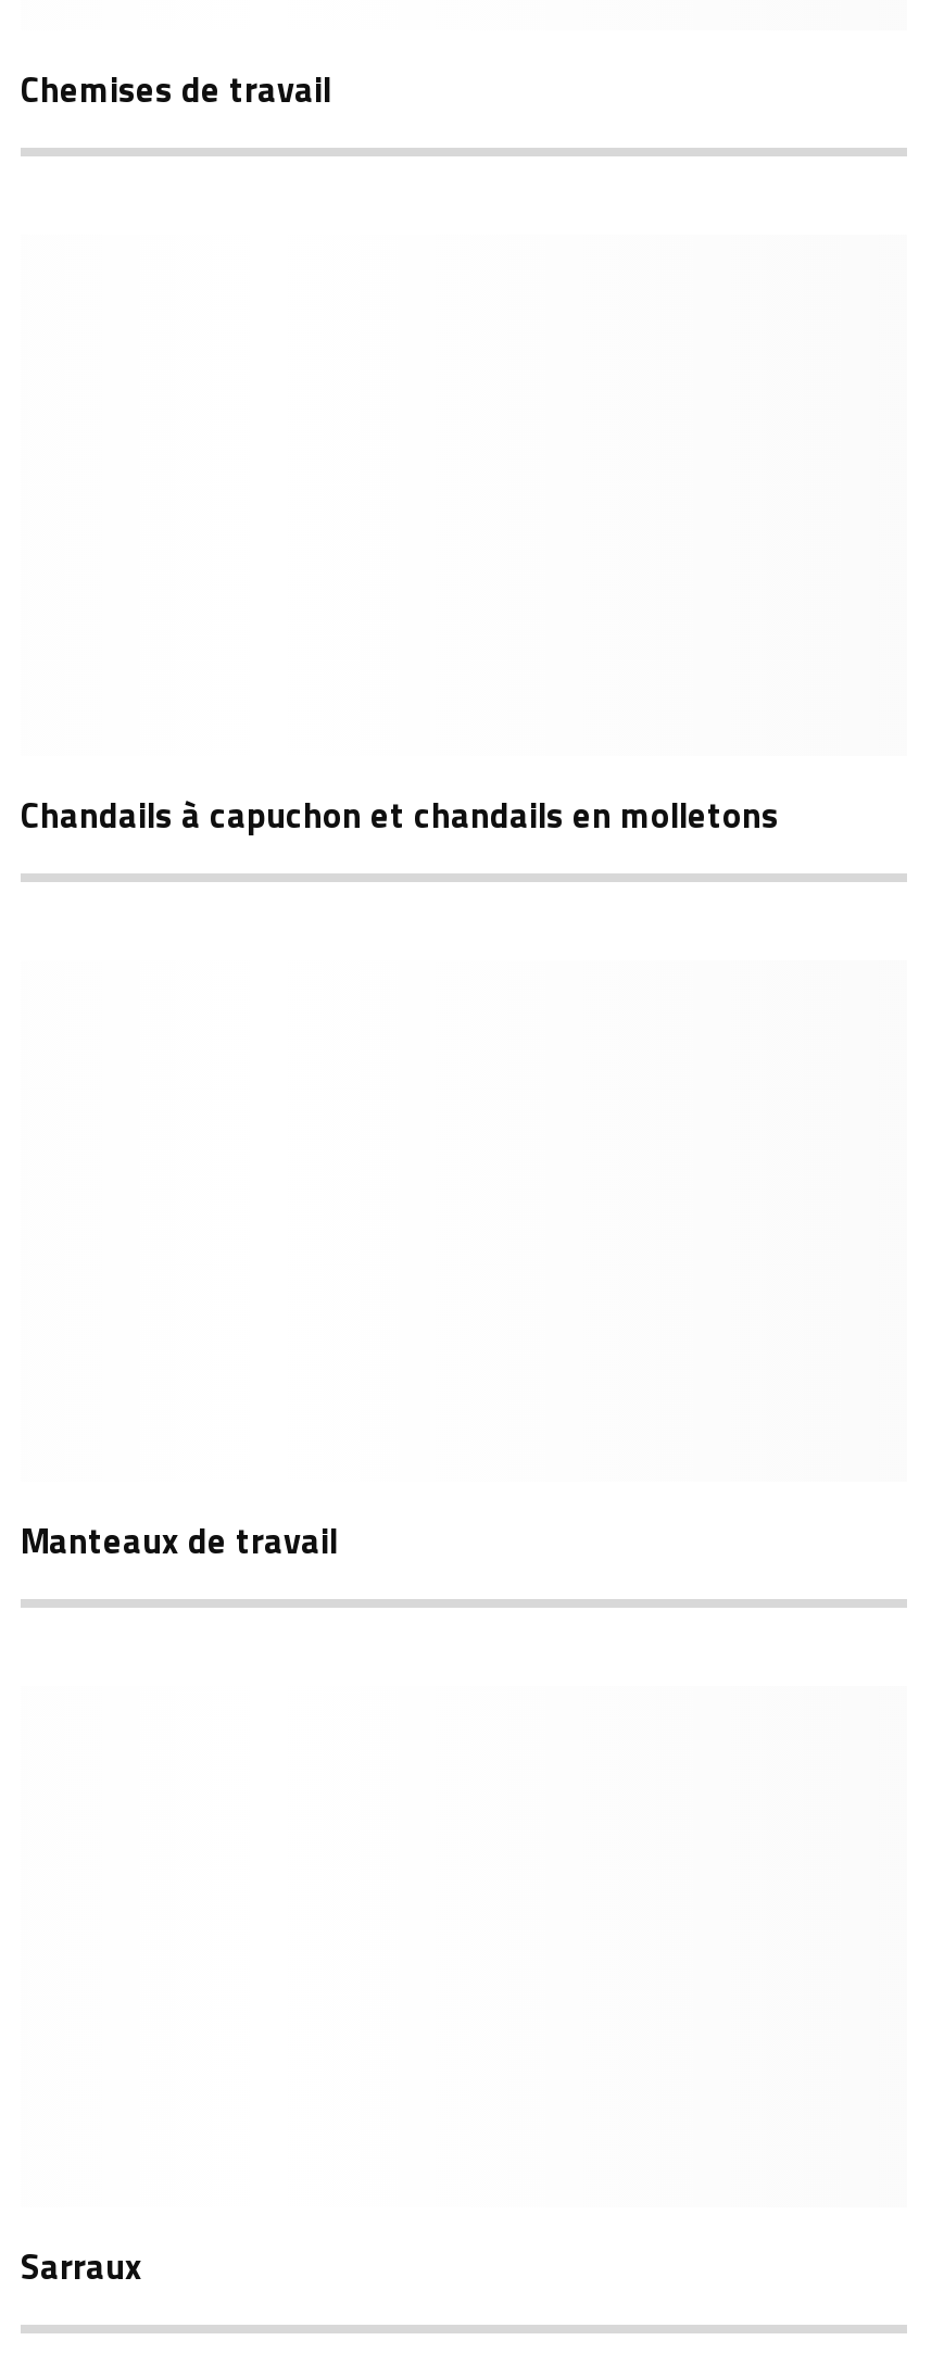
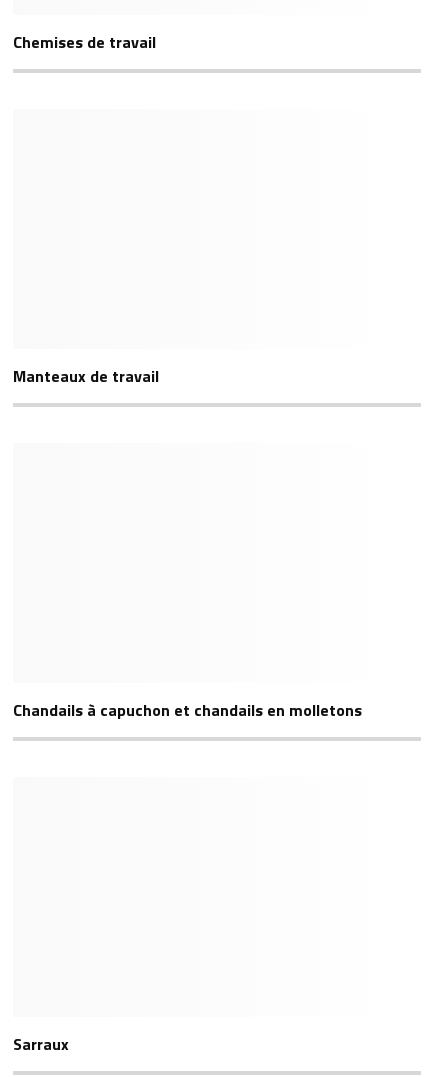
moved [21,789,779,841] -> [13,698,362,722]: Chandails à capuchon et chandails en molletons
moved [21,1515,338,1567] -> [13,364,159,388]: Manteaux de travail

